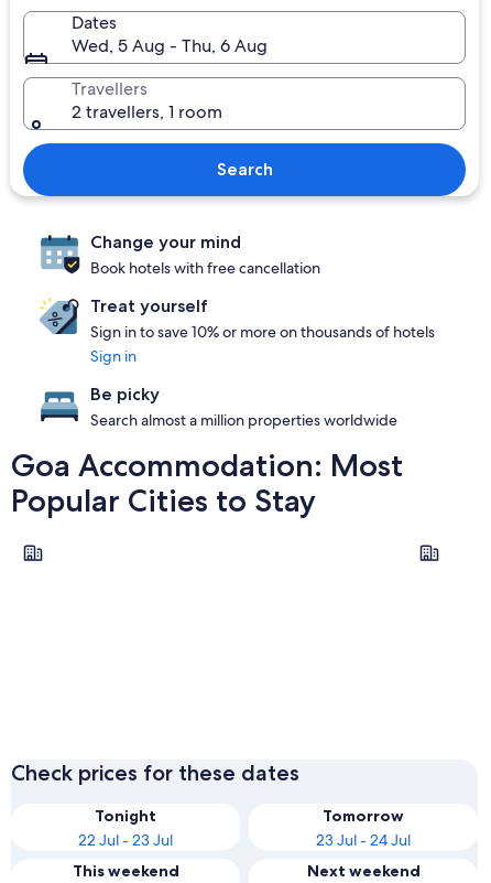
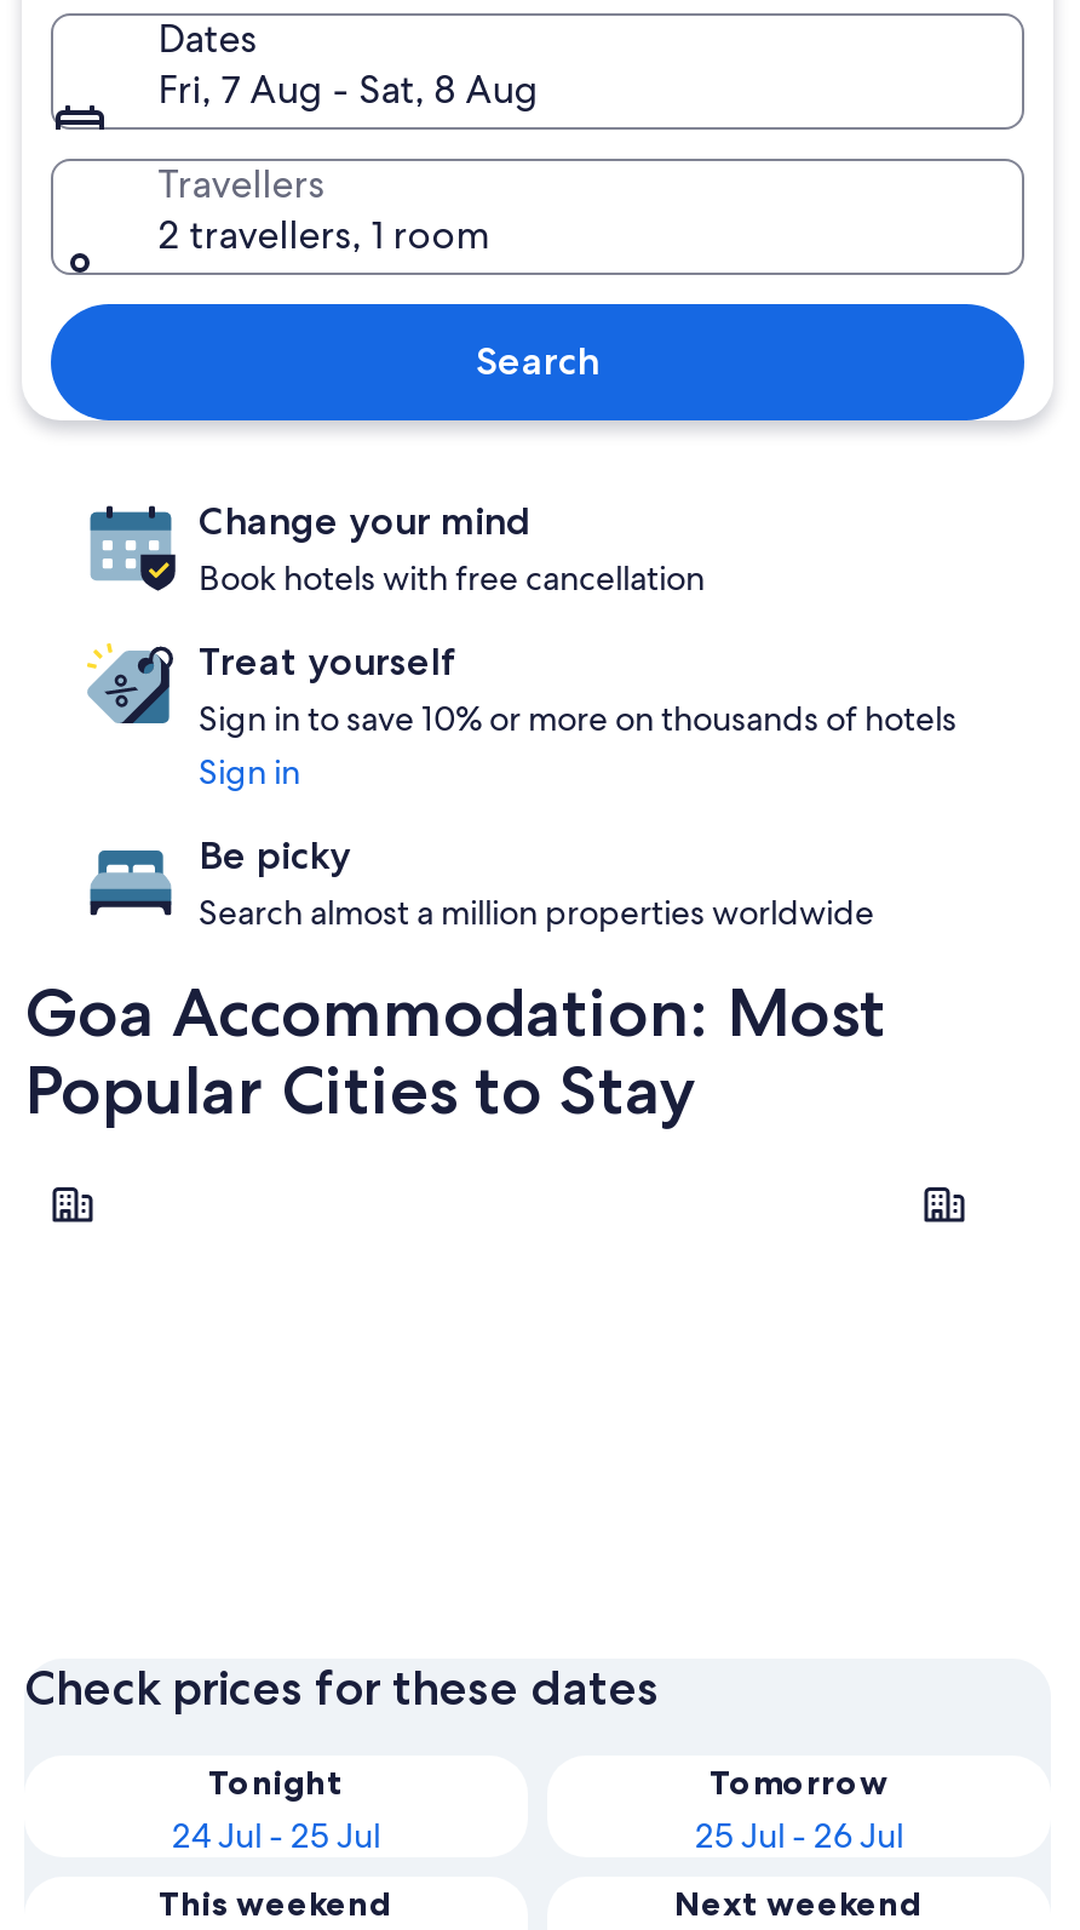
[72,34,268,57] Wed, 5 Aug - Thu, 6 Aug -> [158,64,538,115] Fri, 7 Aug - Sat, 8 Aug
[78,830,173,849] 22 Jul - 23 Jul -> [172,1812,380,1856] 24 Jul - 25 Jul
[316,830,411,849] 23 Jul - 24 Jul -> [695,1812,903,1856] 25 Jul - 26 Jul

